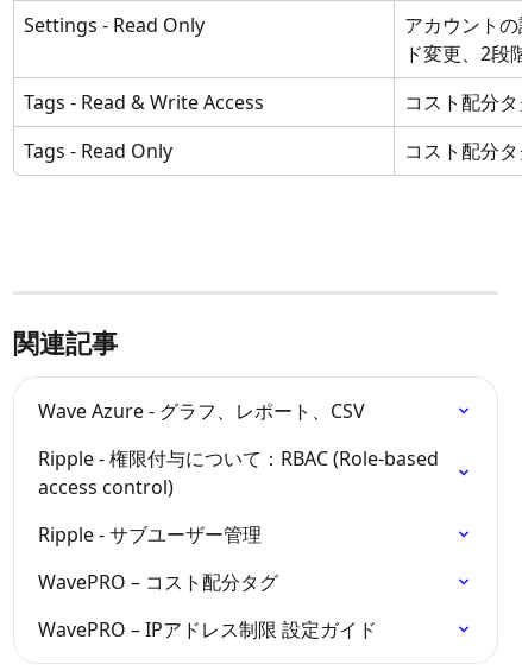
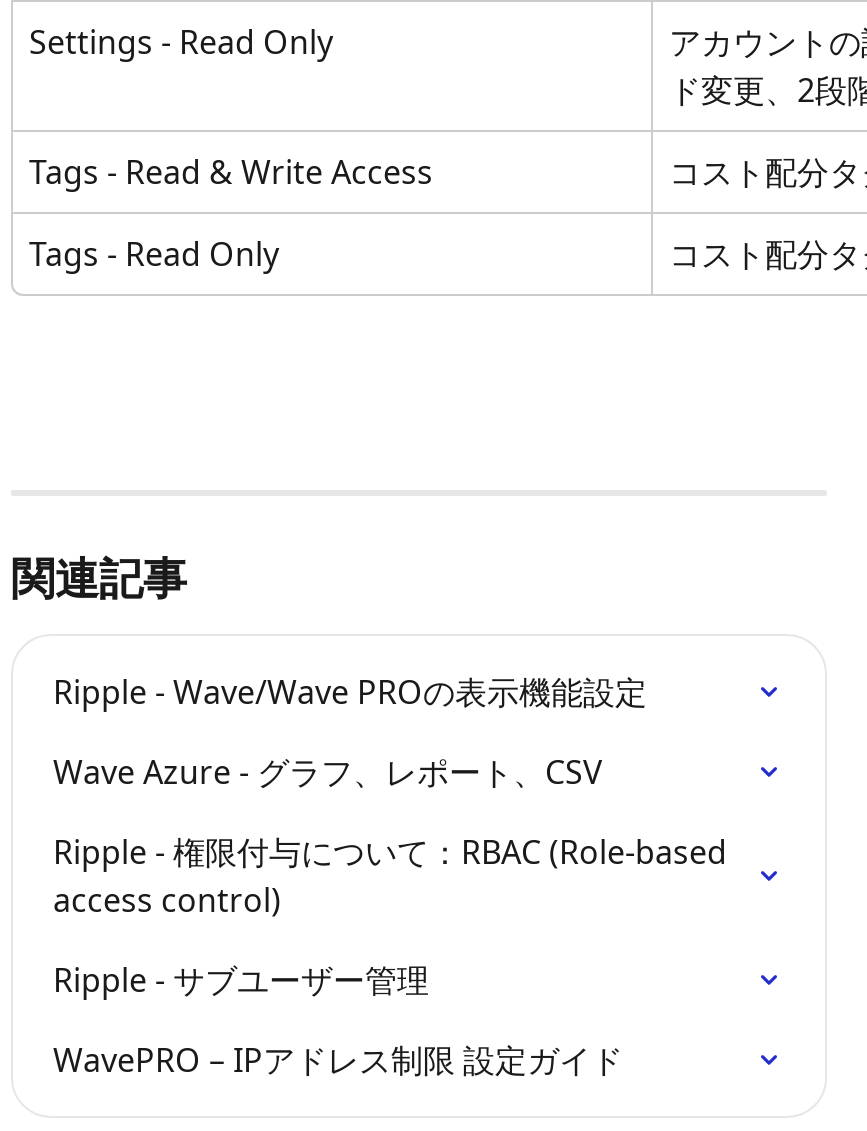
none -> [53,670,647,714] Ripple - Wave/Wave PROの表示機能設定
moved [38,398,444,548] -> [53,750,735,1002]: Wave Azure - グラフ、レポート、CSV | Ripple - 権限付与について：RBAC (Role-based | access control) | Ripple - サブユーザー管理
[38,569,278,595] WavePRO – コスト配分タグ -> none

